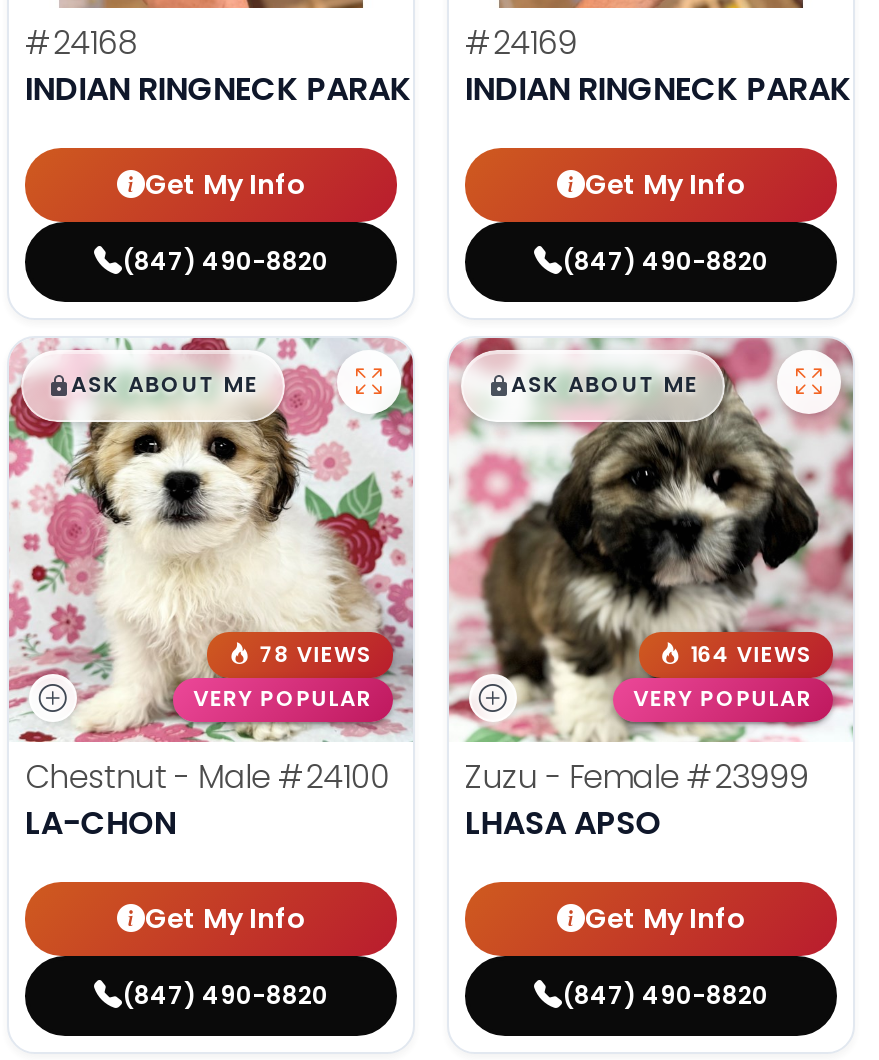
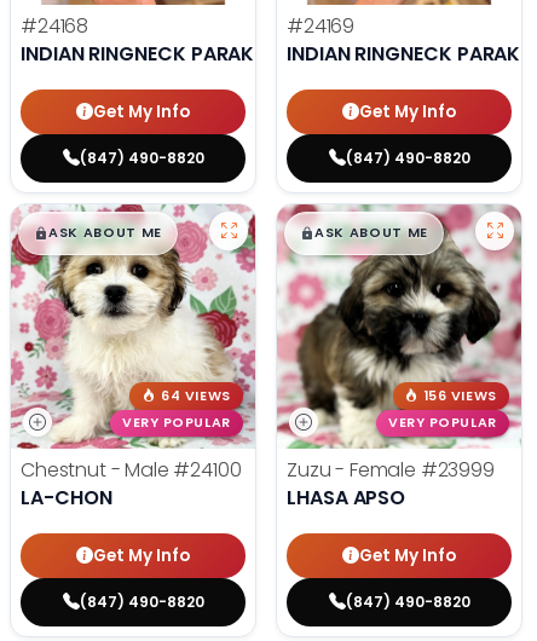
[259,640,372,670] 78 VIEWS -> [161,387,231,405] 64 VIEWS
[690,640,812,670] 164 VIEWS -> [424,387,497,405] 156 VIEWS

